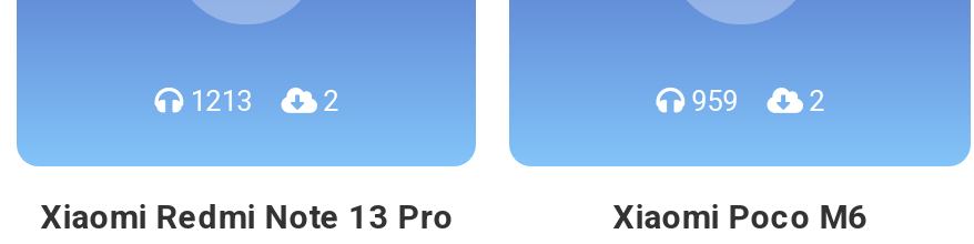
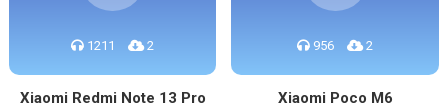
[183,84,339,118] 1213 2 -> [84,38,154,53] 1211 2
[685,84,825,118] 959 2 -> [310,38,373,53] 956 2

